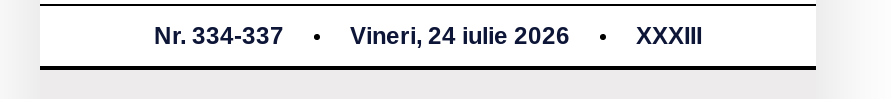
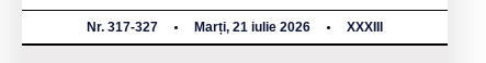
[154,23,570,51] Nr. 334-337 | Vineri, 24 iulie 2026 -> [87,20,310,35] Nr. 317-327 | Marți, 21 iulie 2026

